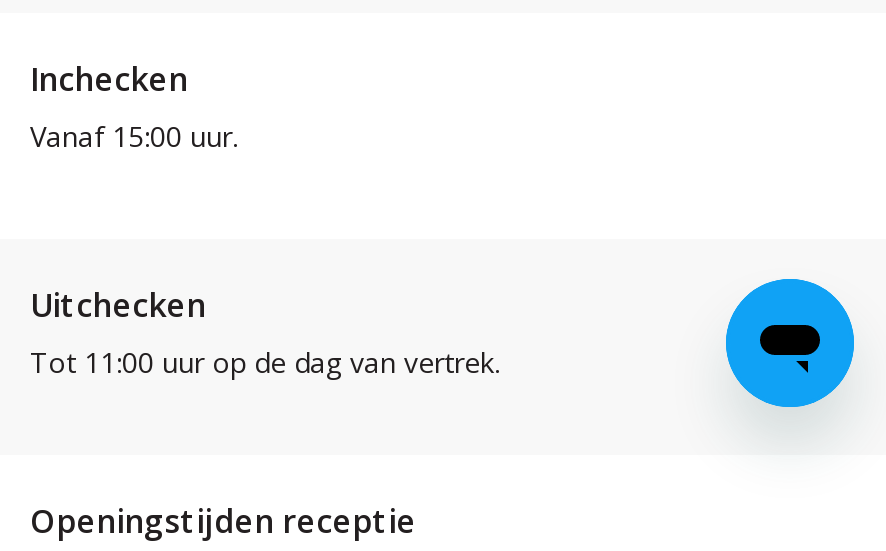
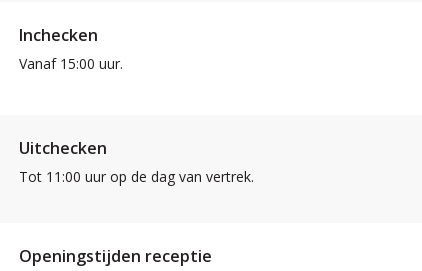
[724,277,856,413] [image] -> none

